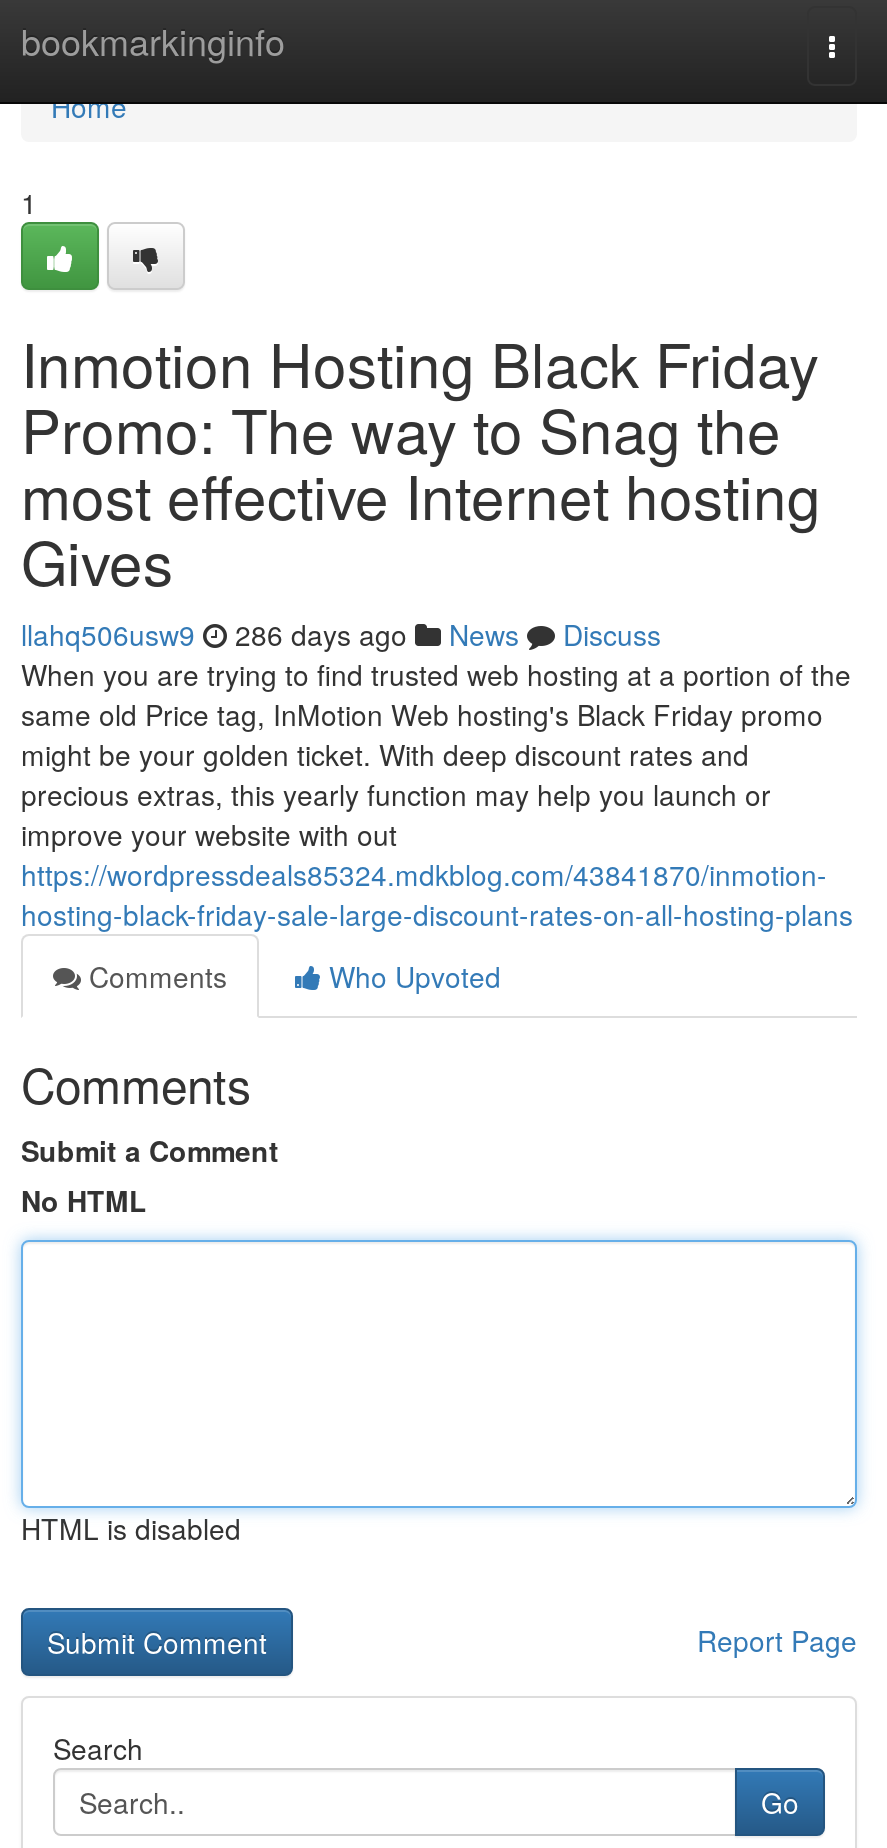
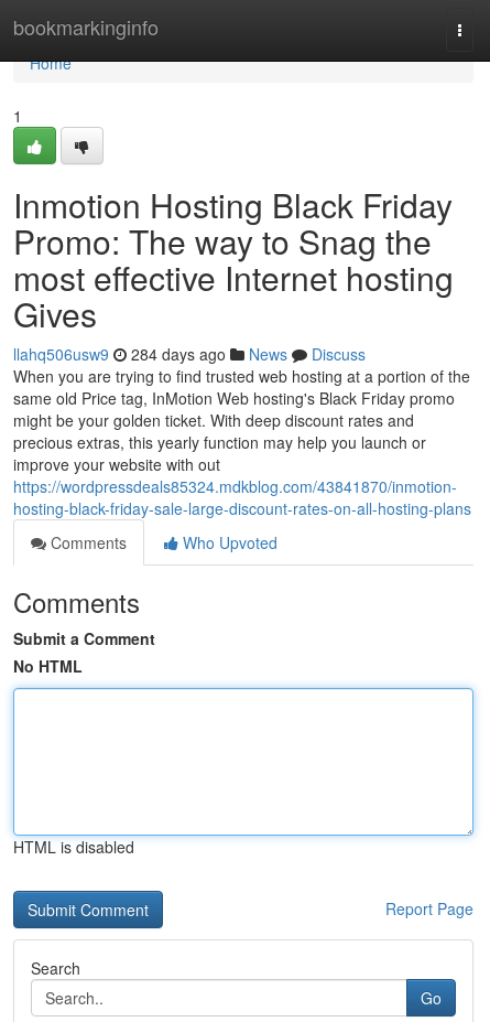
[21,614,661,654] llahq506usw9 286 days ago News Discuss -> [13,343,366,365] llahq506usw9 284 days ago News Discuss

